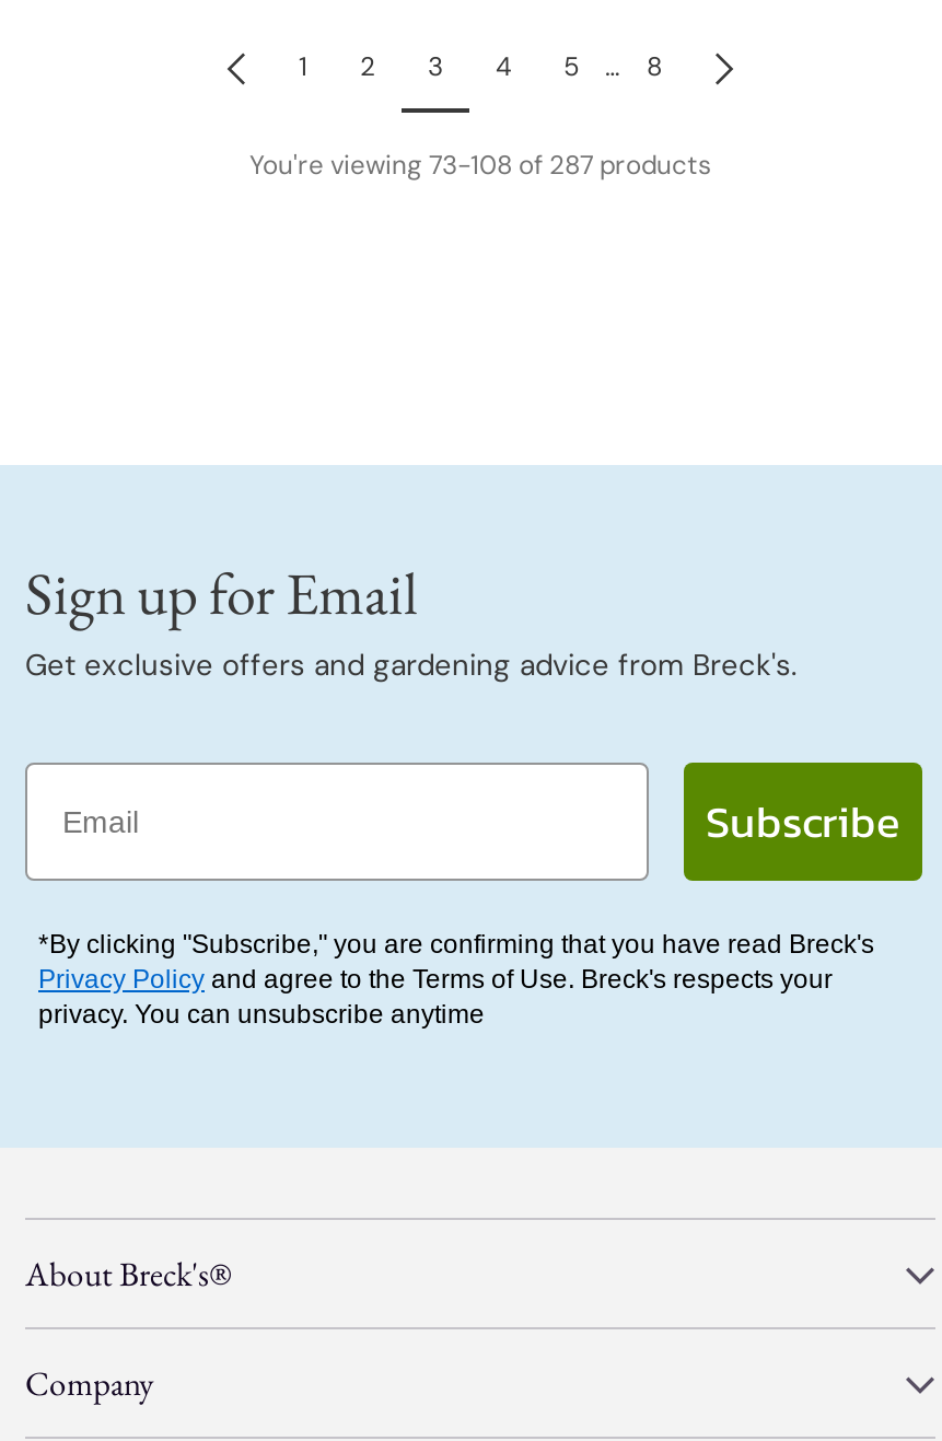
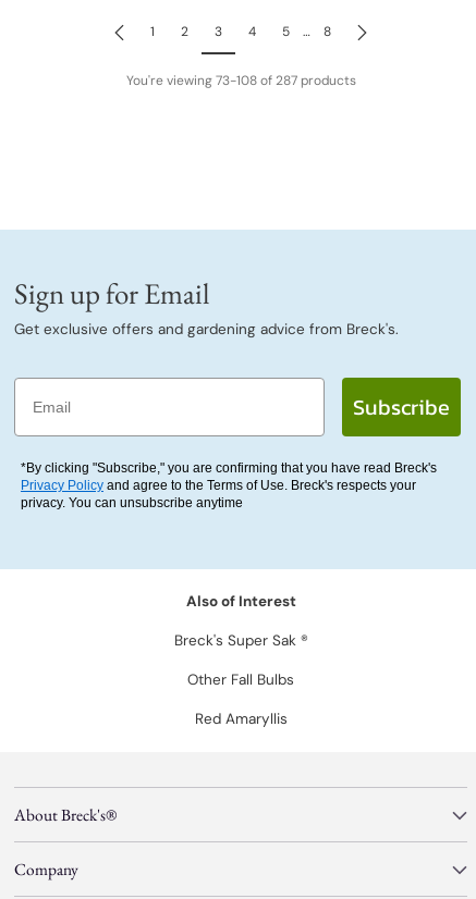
none -> [174,592,308,728] Also of Interest | Breck's Super Sak ® | Other Fall Bulbs | Red Amaryllis

